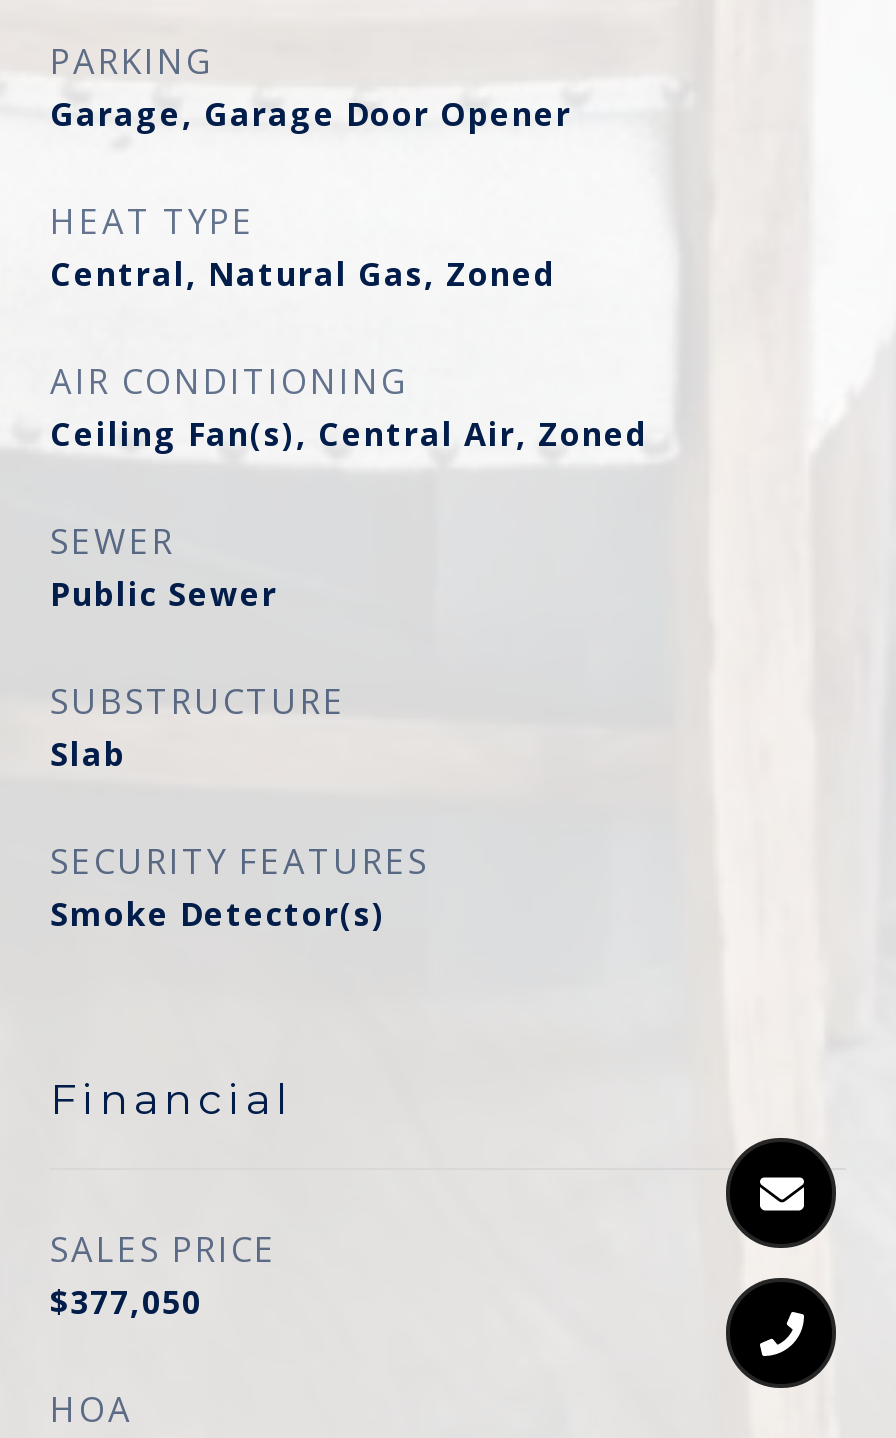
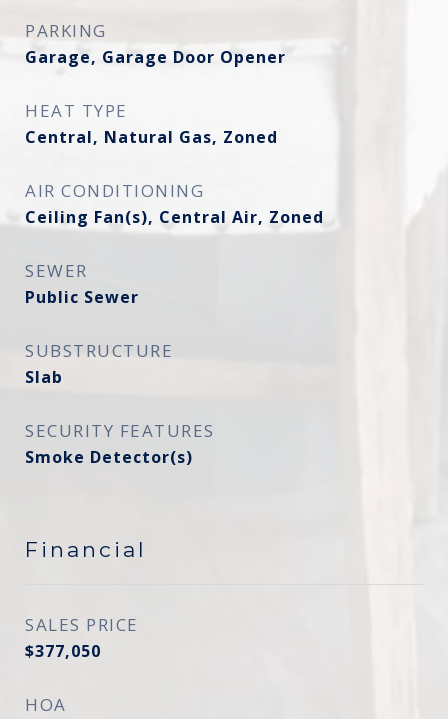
[724,1136,838,1250] [image] -> none
[724,1276,838,1390] [image] -> none

